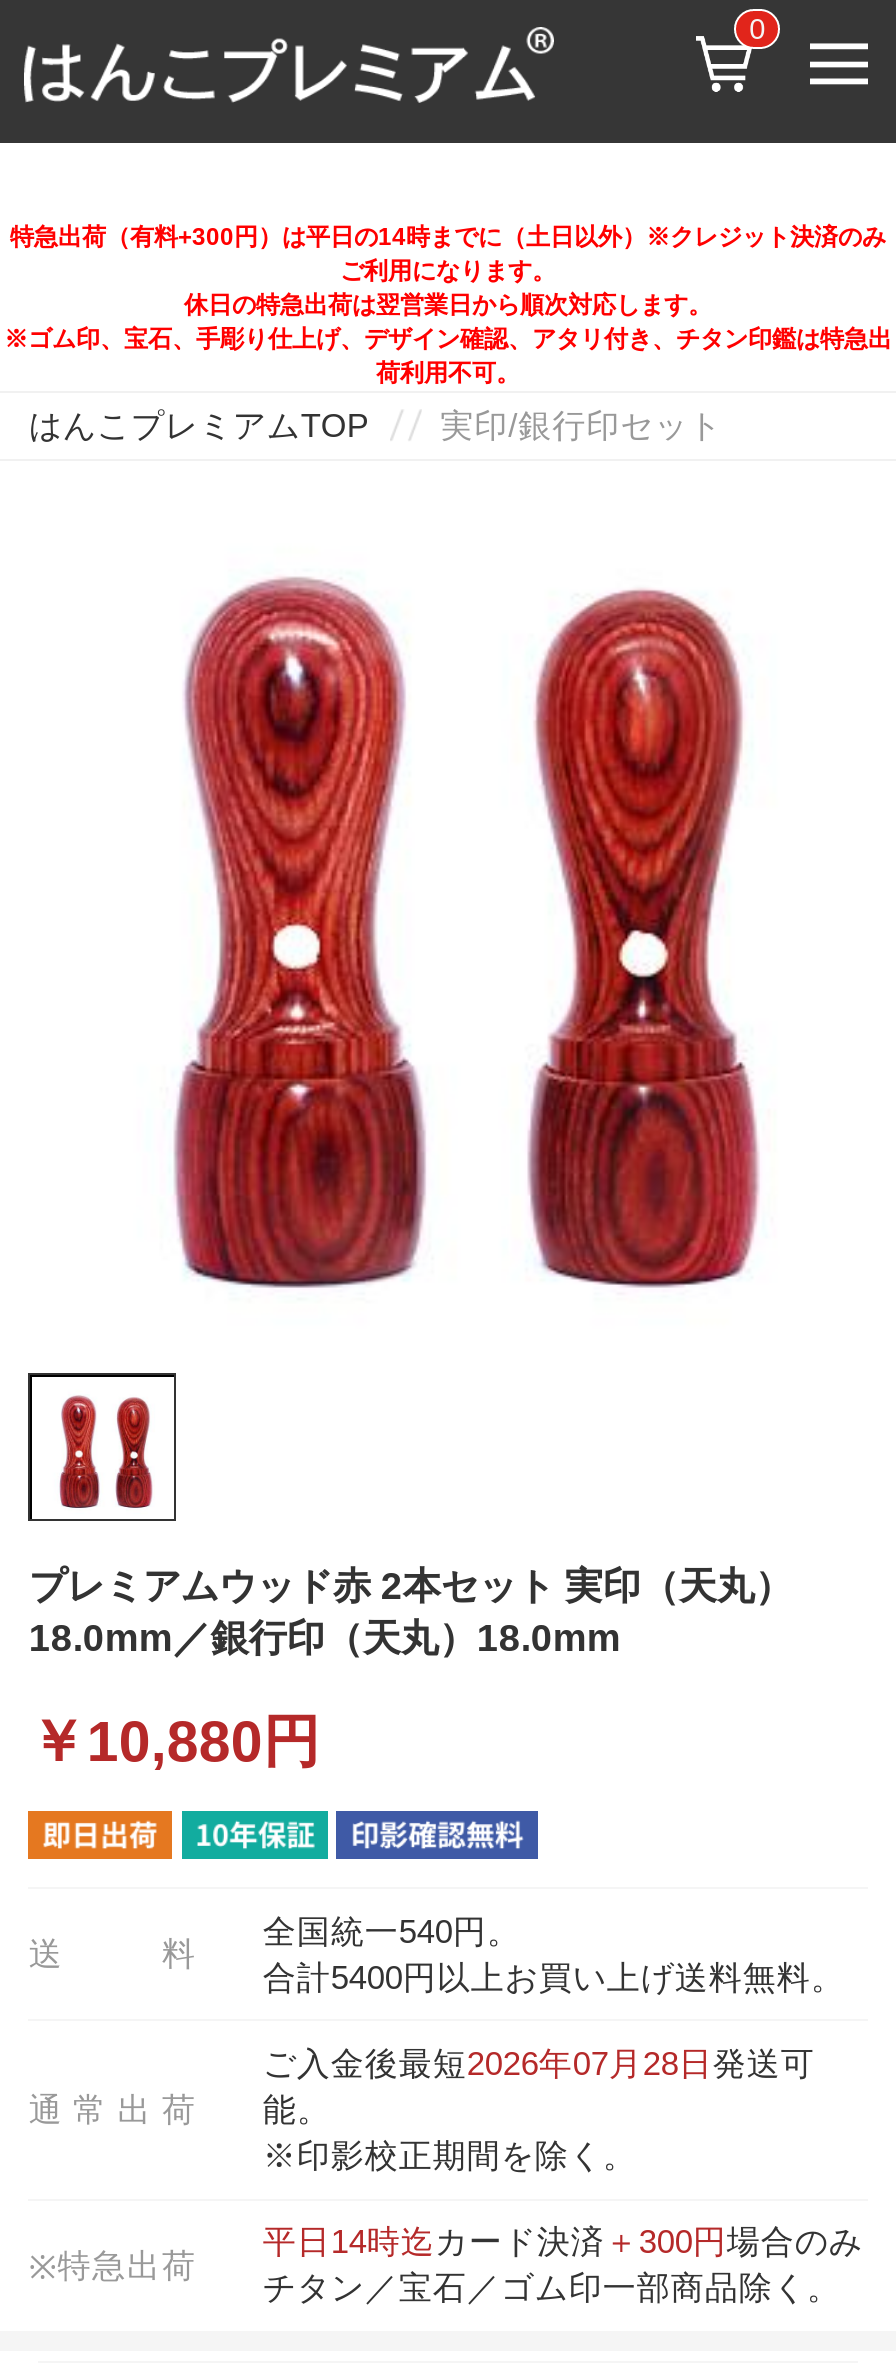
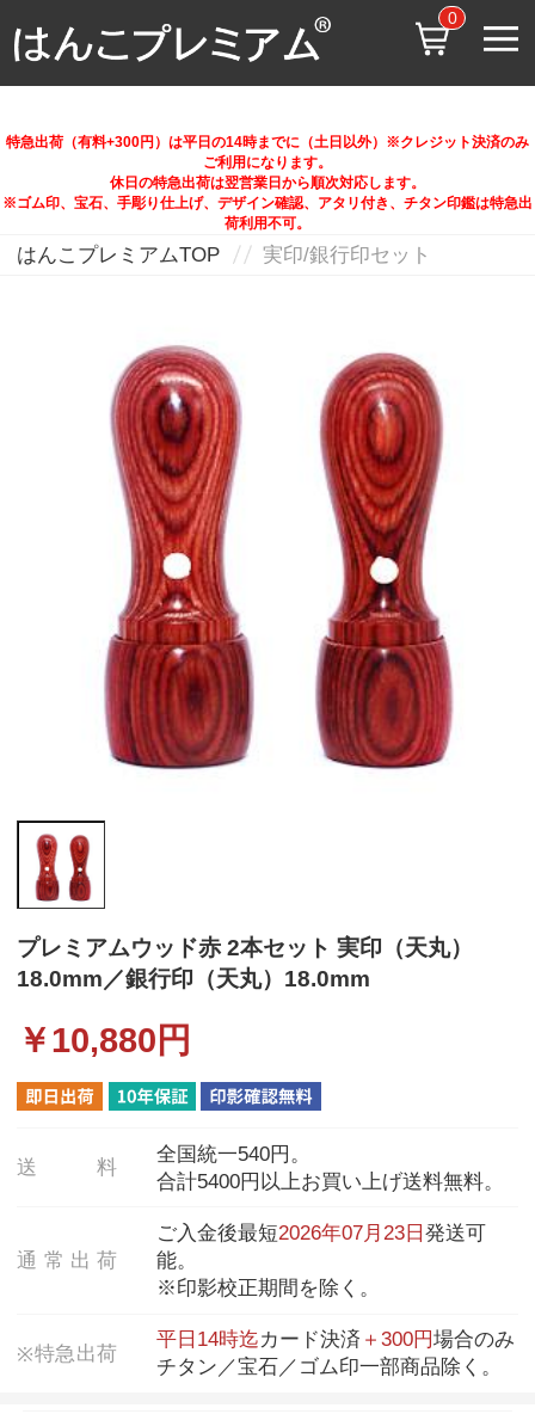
[263,2045,815,2083] ご入金後最短2026年07月28日発送可 -> [157,1222,487,1245] ご入金後最短2026年07月23日発送可

